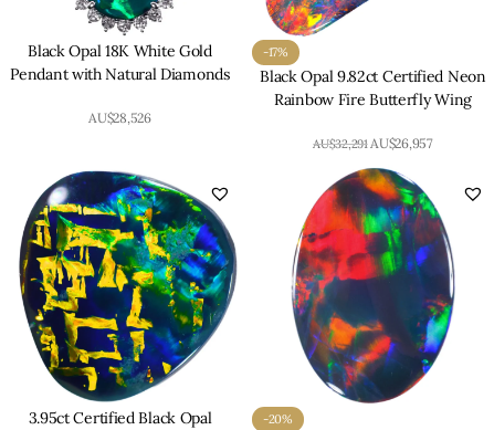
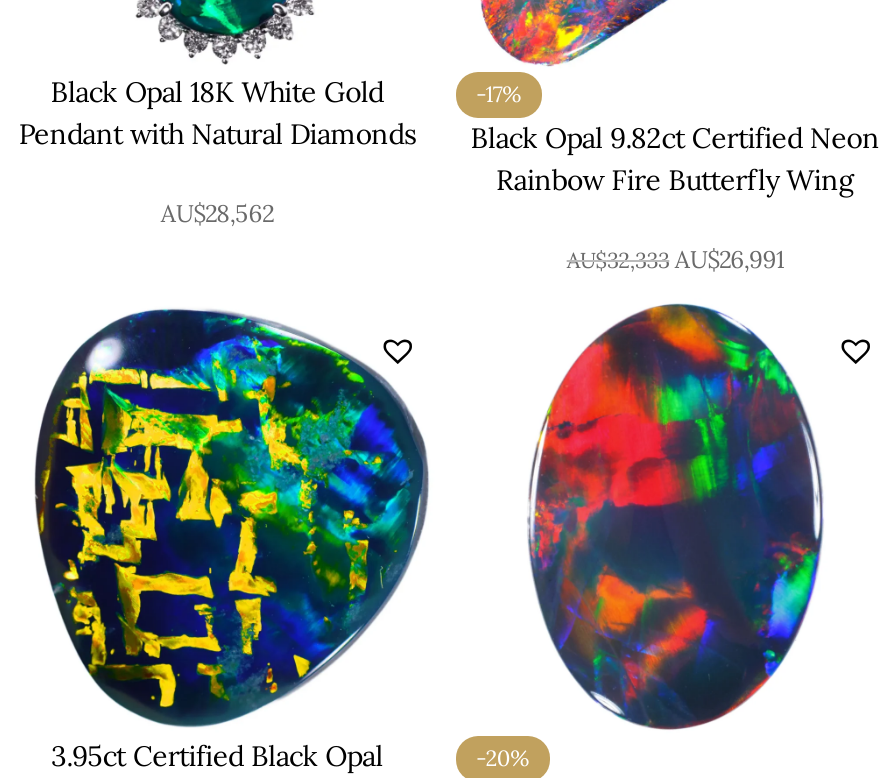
[89,109,151,126] AU$28,526 -> [161,198,273,228] AU$28,562
[313,135,433,151] AU$32,291 AU$26,957 -> [567,244,783,274] AU$32,333 AU$26,991

